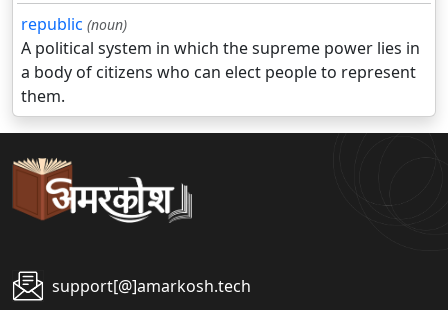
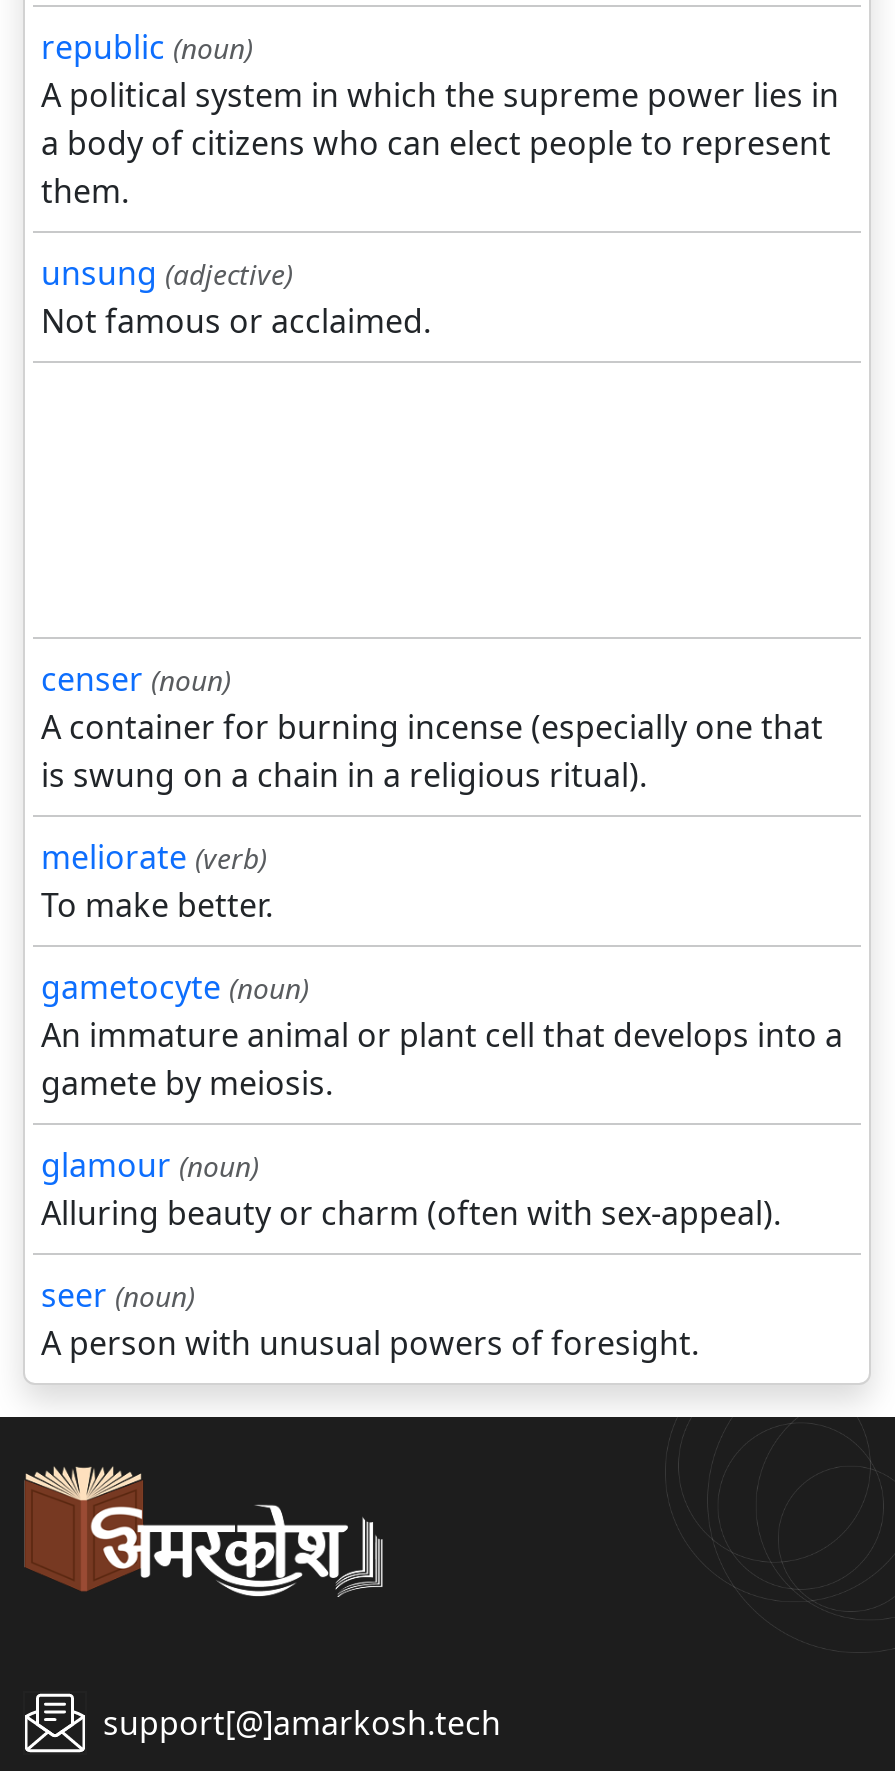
none -> [41,251,431,343] unsung (adjective) | Not famous or acclaimed.
none -> [41,657,843,1365] censer (noun) | A container for burning incense (especially one that | is swung on a chain in a religious ritual). | meliorate (verb) | To make better. | gametocyte (noun) | An immature animal or plant cell that develops into a | gamete by meiosis. | glamour (noun) | Alluring beauty or charm (often with sex-appeal). | seer (noun) | A person with unusual powers of foresight.

